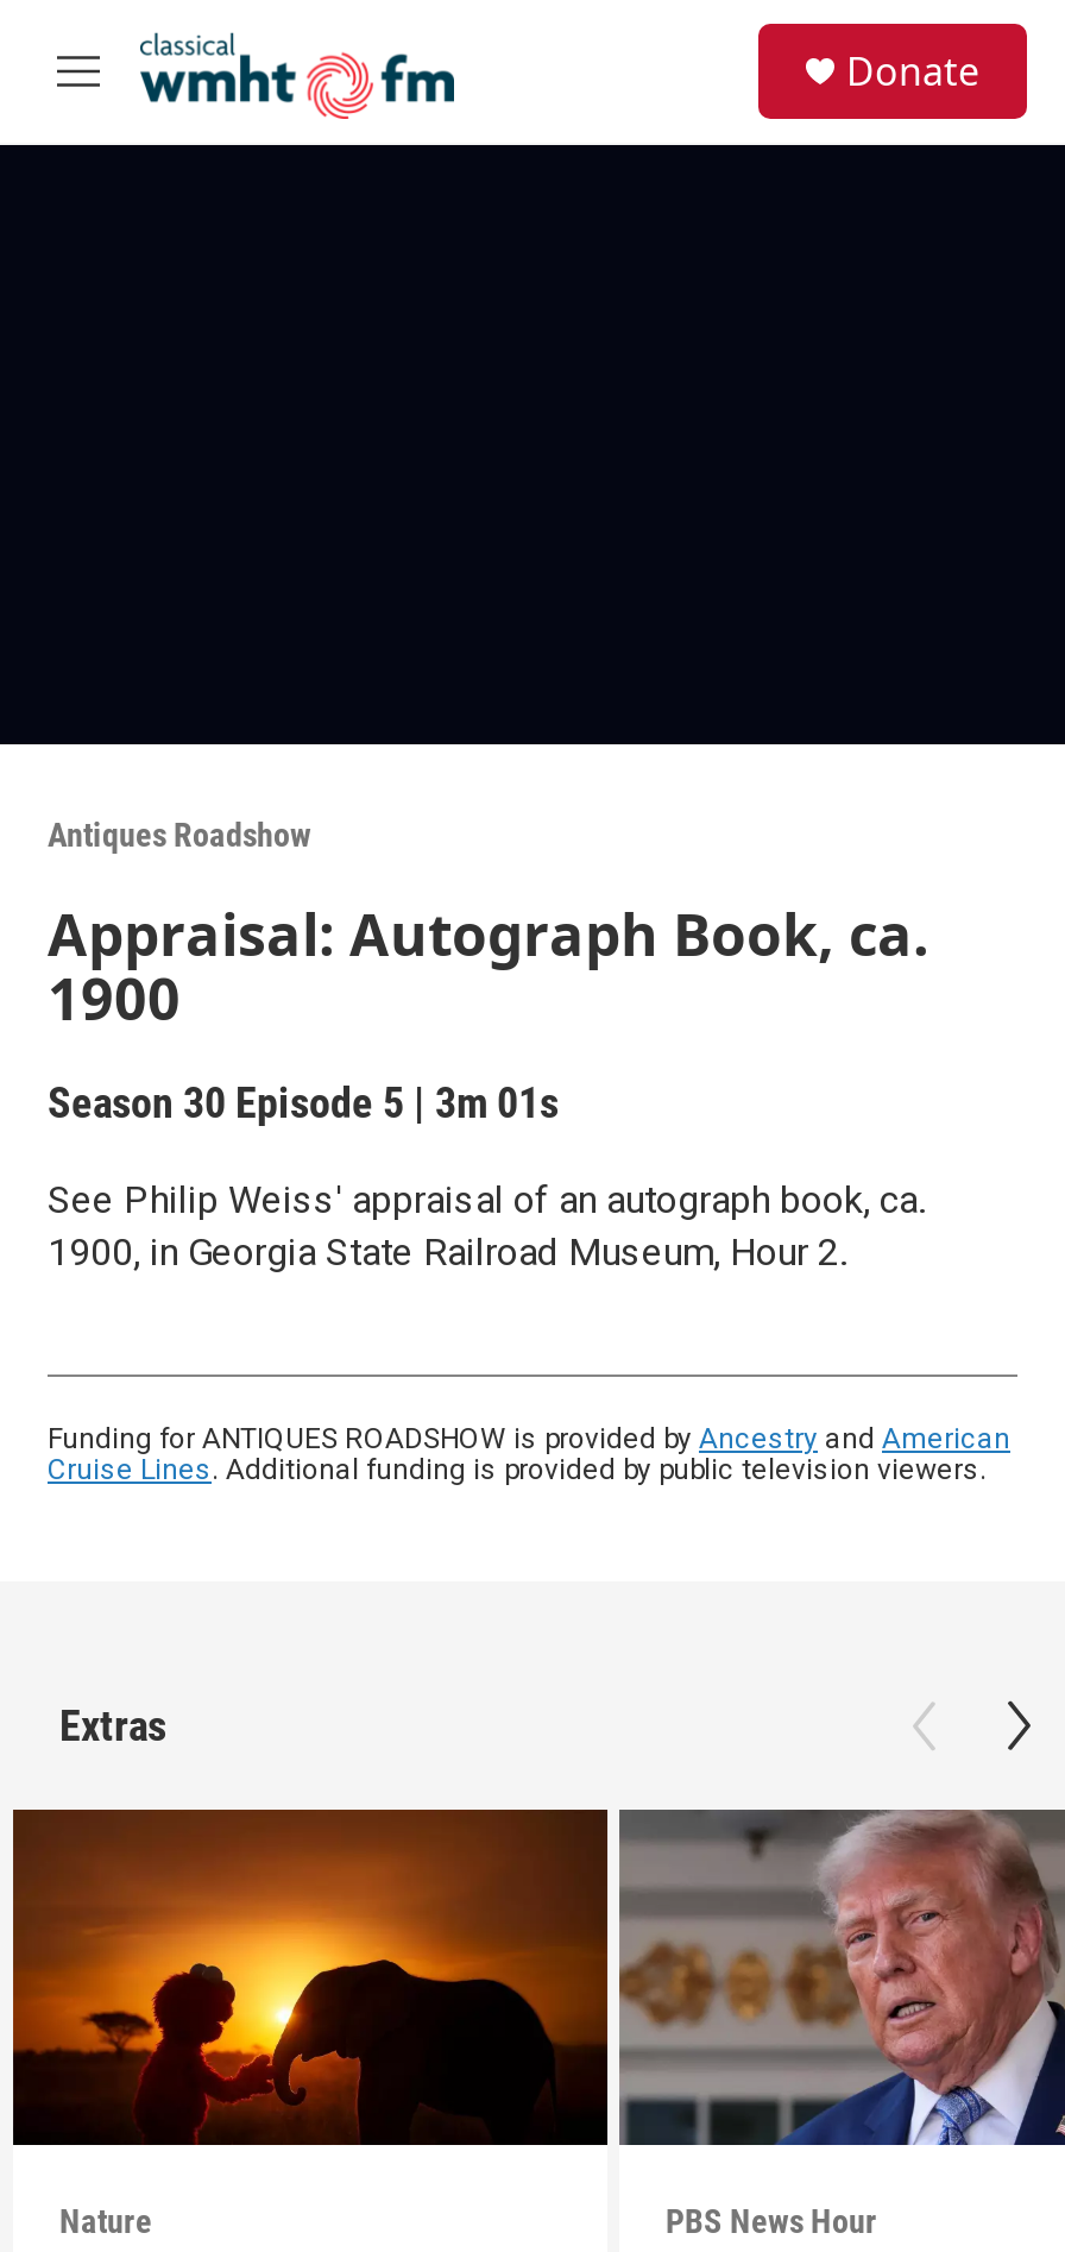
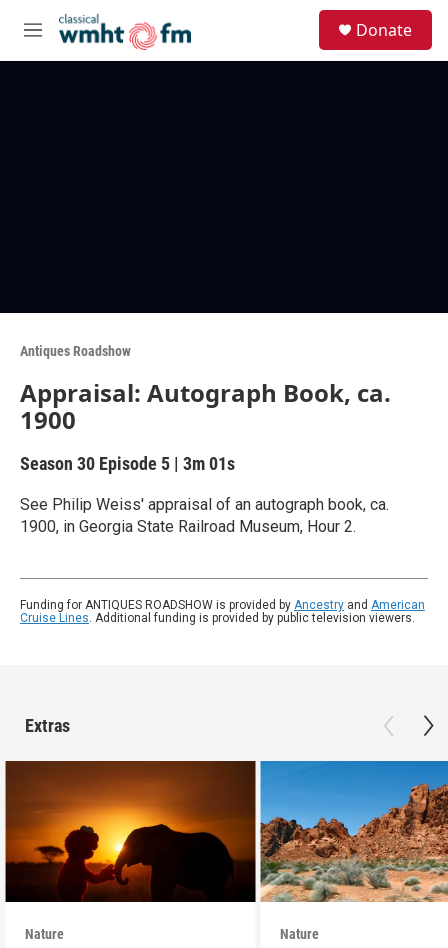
[618,1807,1058,2239] [image] | PBS News Hour -> [260,760,445,942] [image] | Nature

